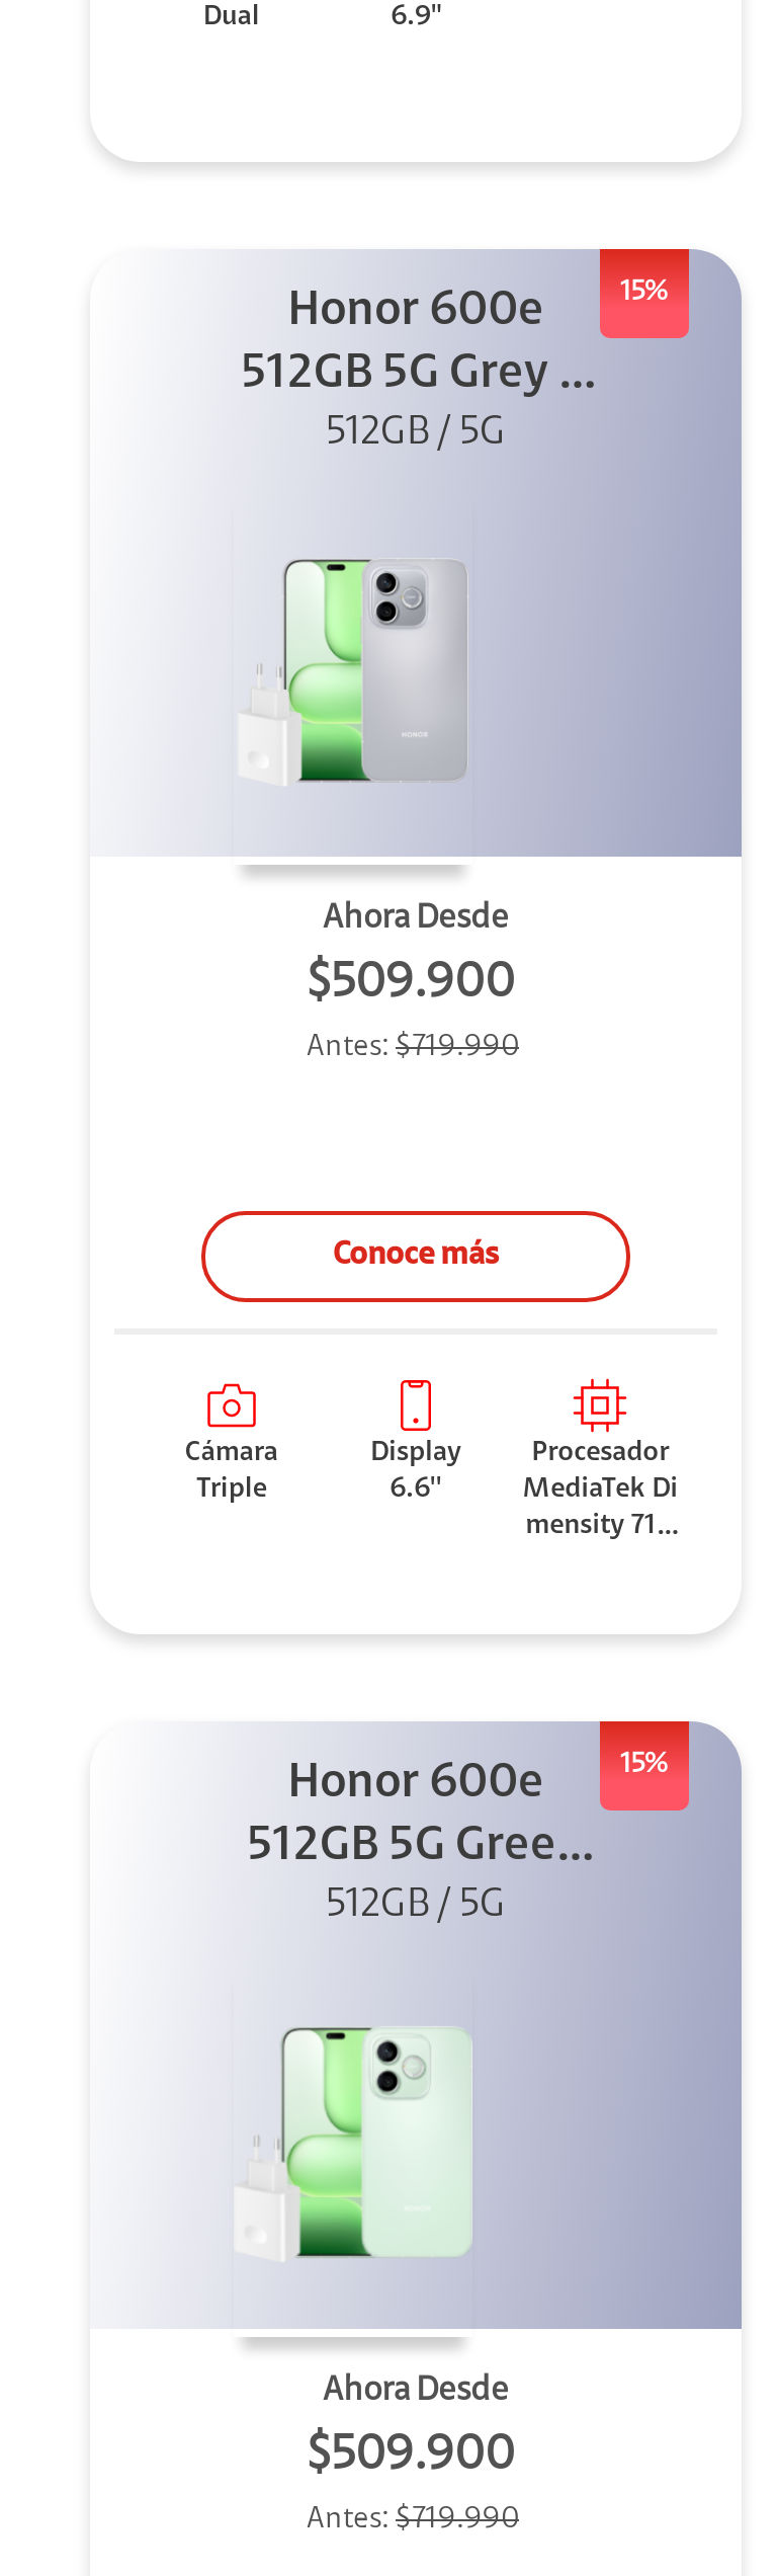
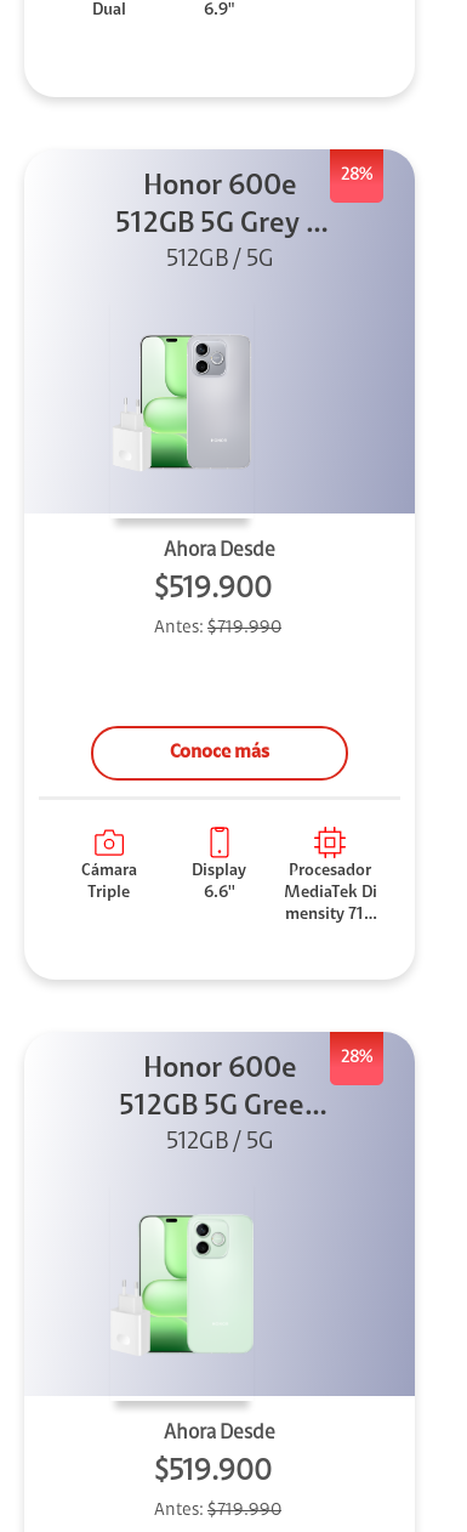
[621,280,667,308] 15% -> [341,168,372,185] 28%
[307,960,515,1009] $509.900 -> [154,576,272,605] $519.900
[621,1752,667,1781] 15% -> [341,1050,372,1067] 28%
[307,2433,515,2481] $509.900 -> [154,1458,272,1487] $519.900

